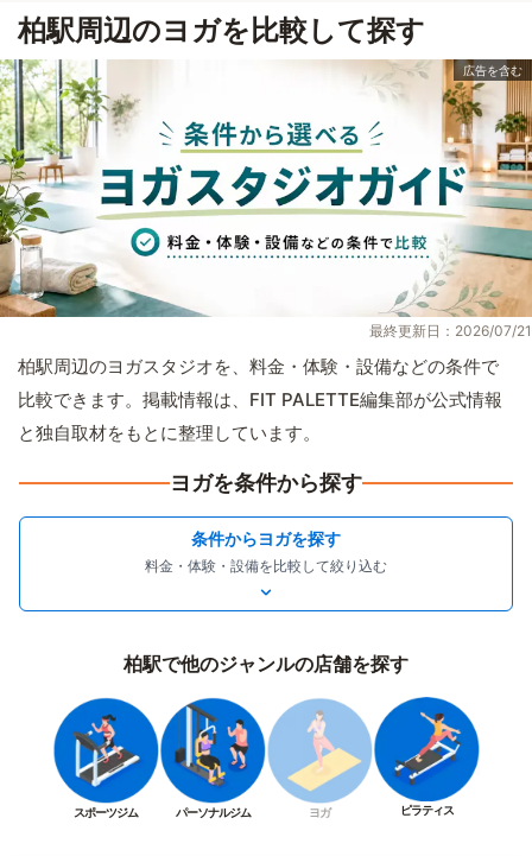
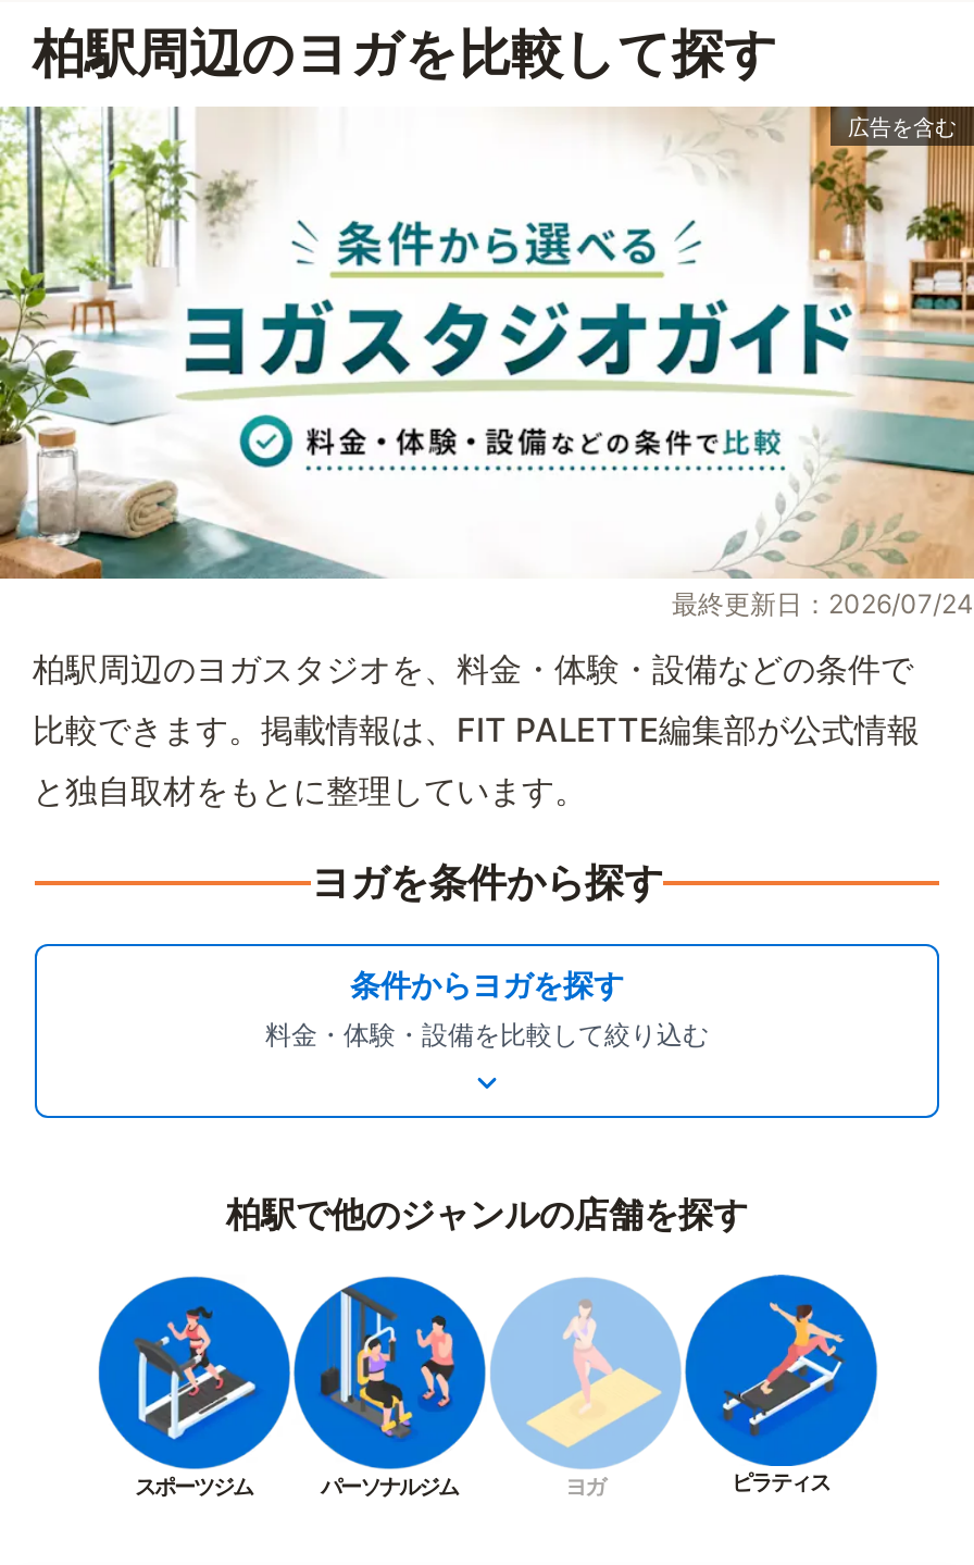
[369,322,532,340] 最終更新日：2026/07/21 -> [672,588,974,621] 最終更新日：2026/07/24

